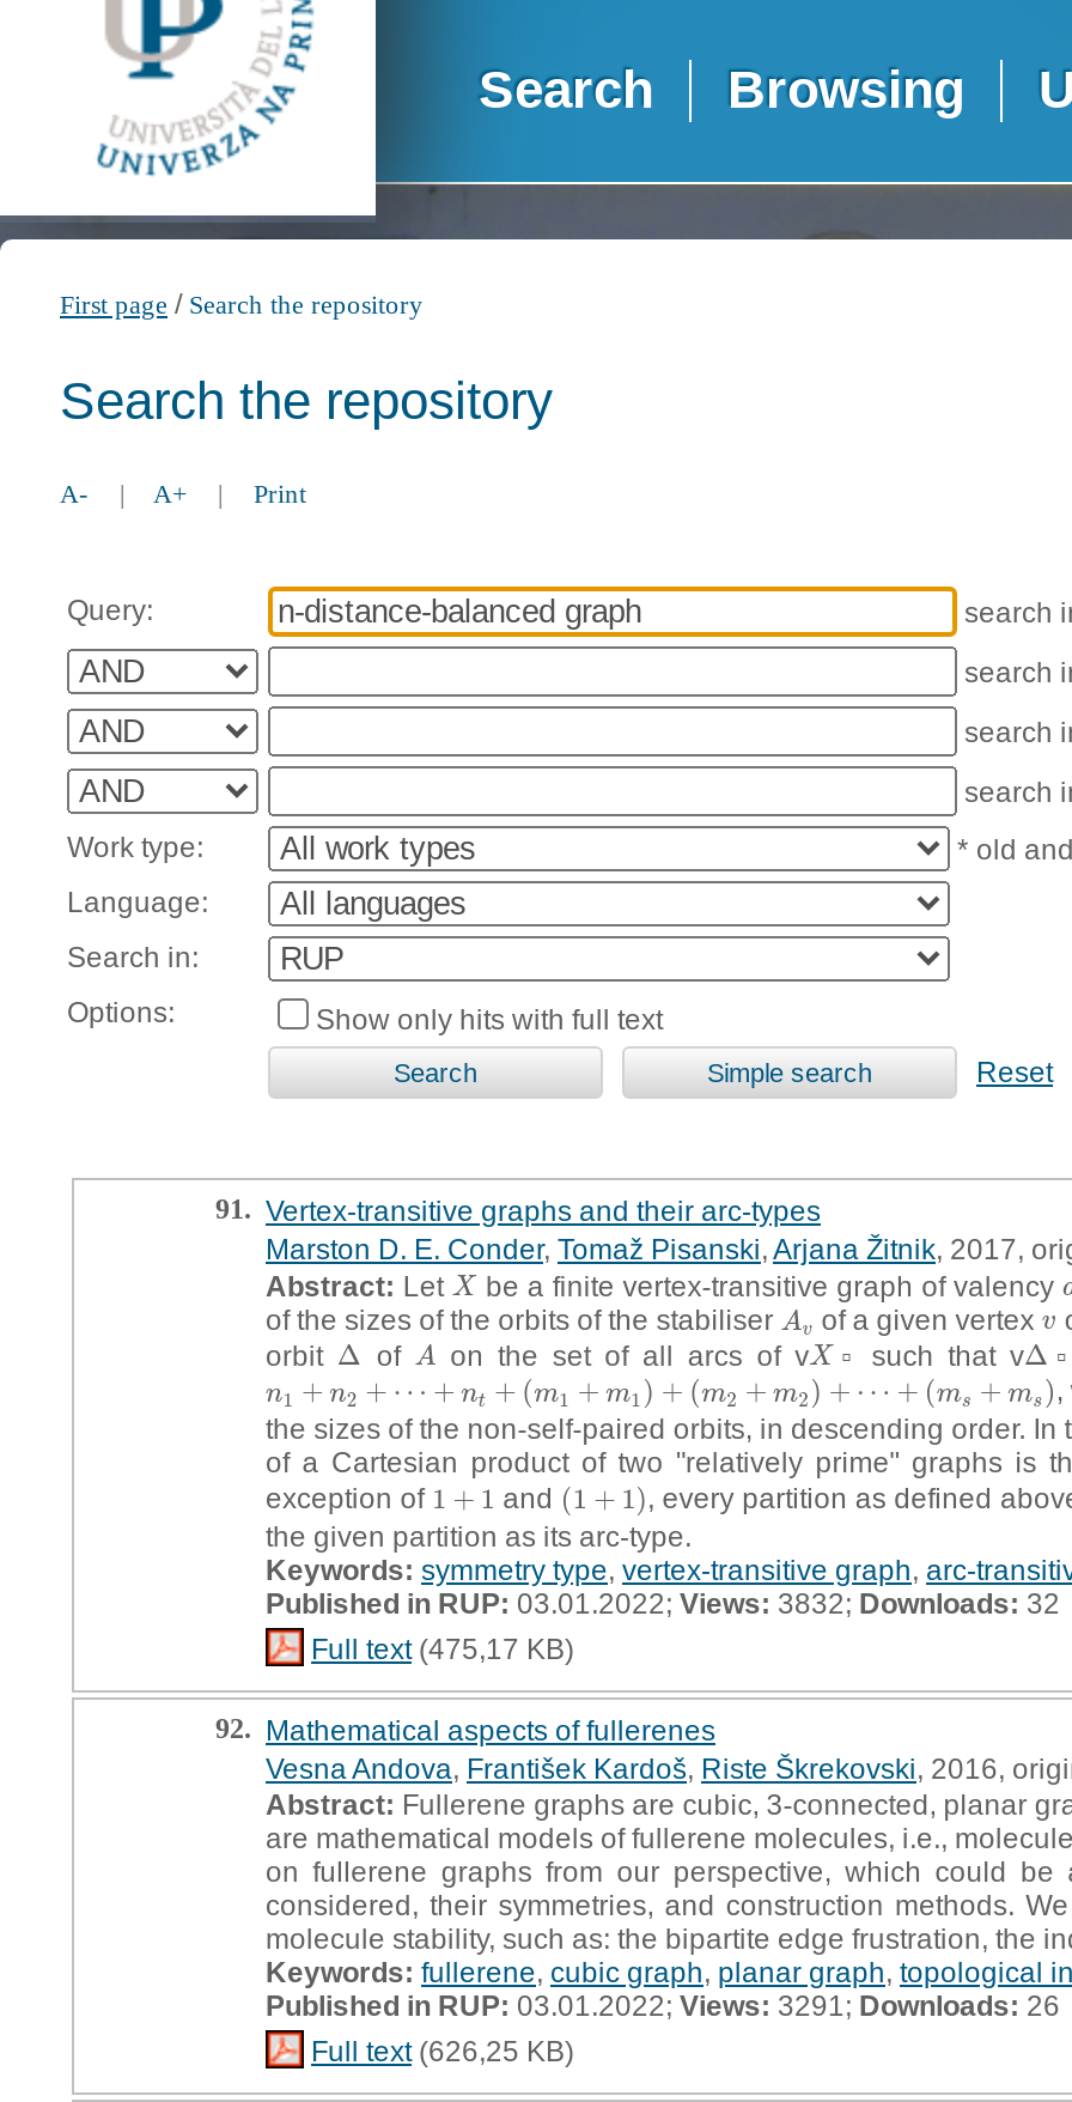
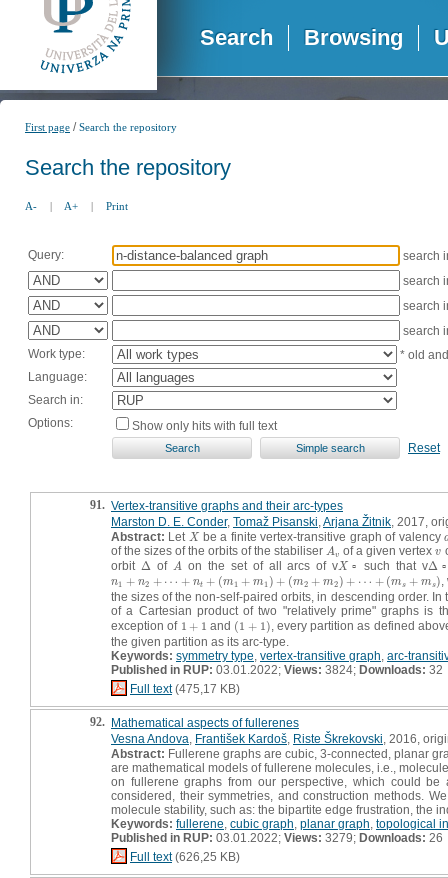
[266,1586,1060,1620] Published in RUP:03.01.2022;Views:3832;Downloads:32 -> [111,662,443,676] Published in RUP:03.01.2022;Views:3824;Downloads:32
[266,1988,1060,2022] Published in RUP:03.01.2022;Views:3291;Downloads:26 -> [111,830,443,844] Published in RUP:03.01.2022;Views:3279;Downloads:26

